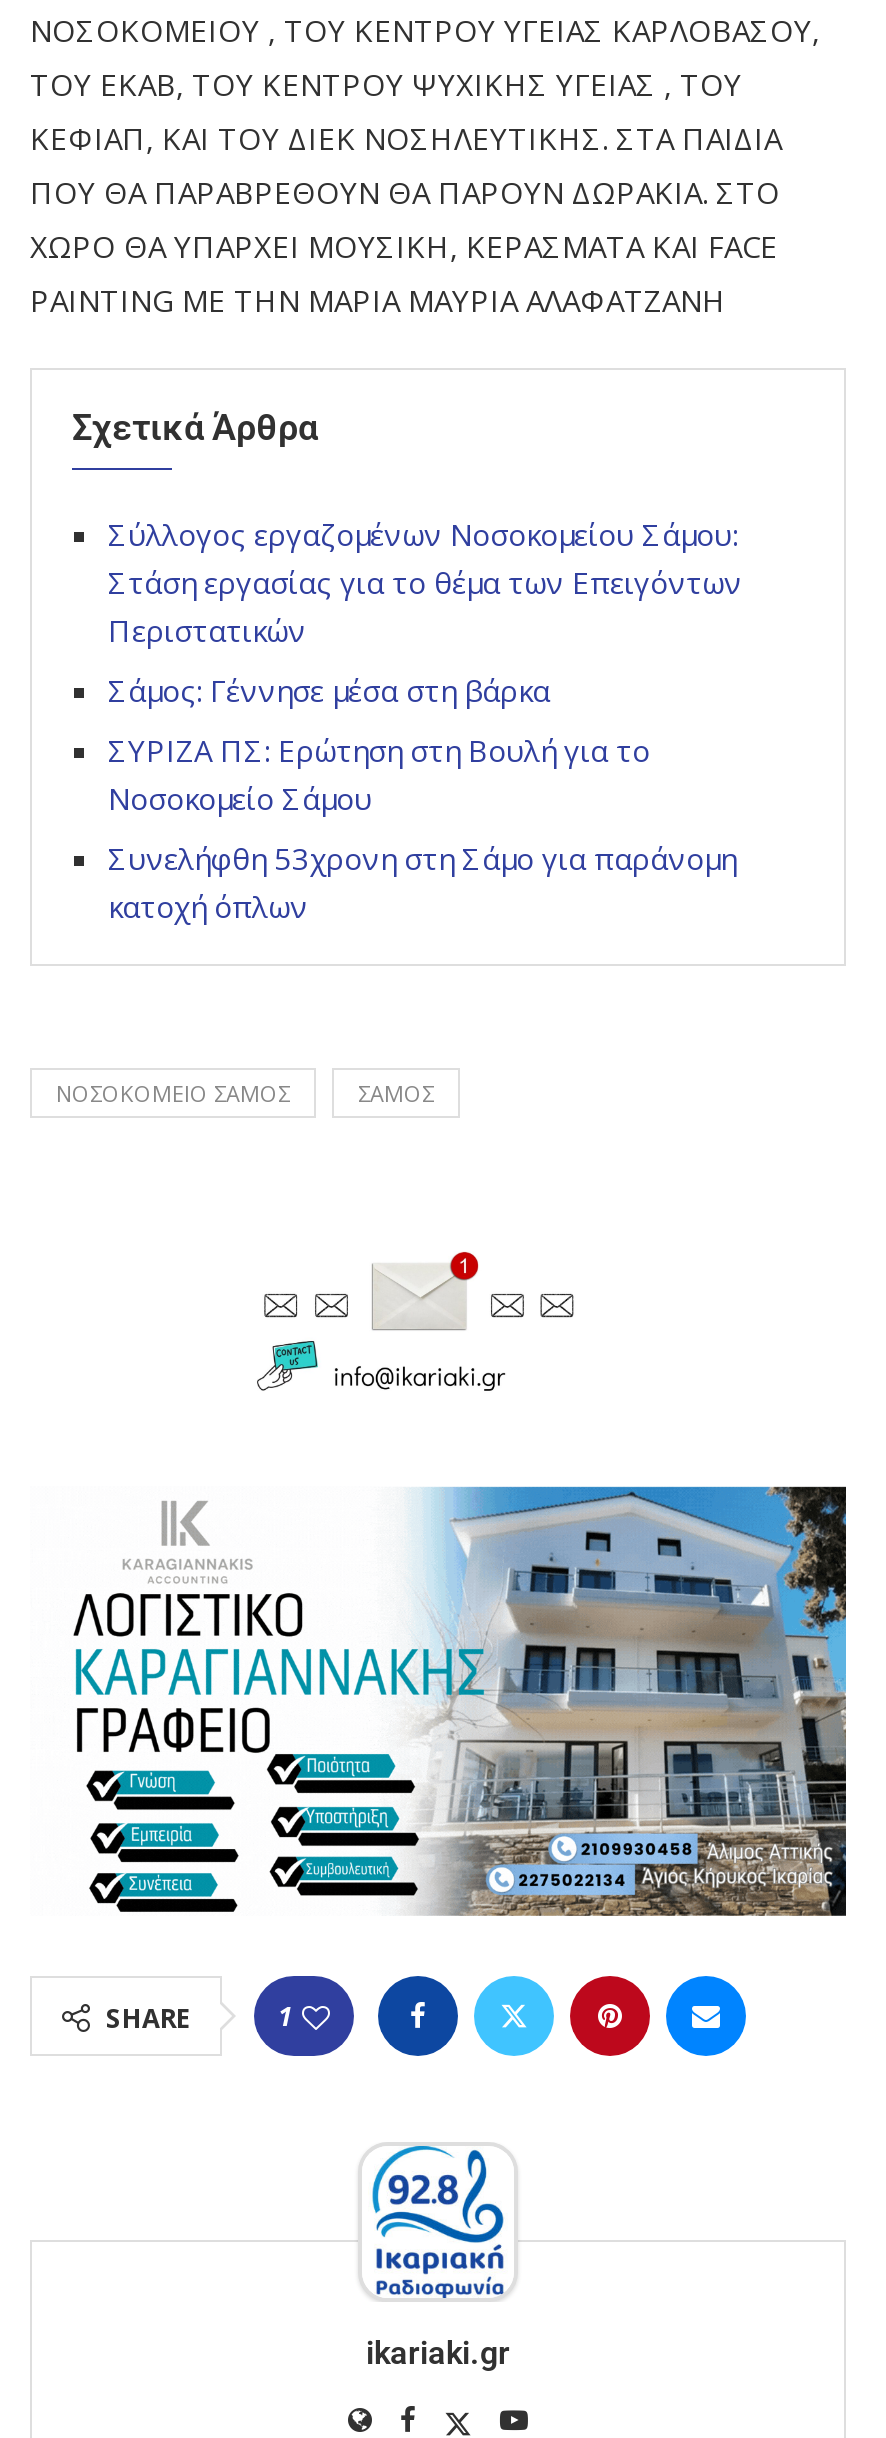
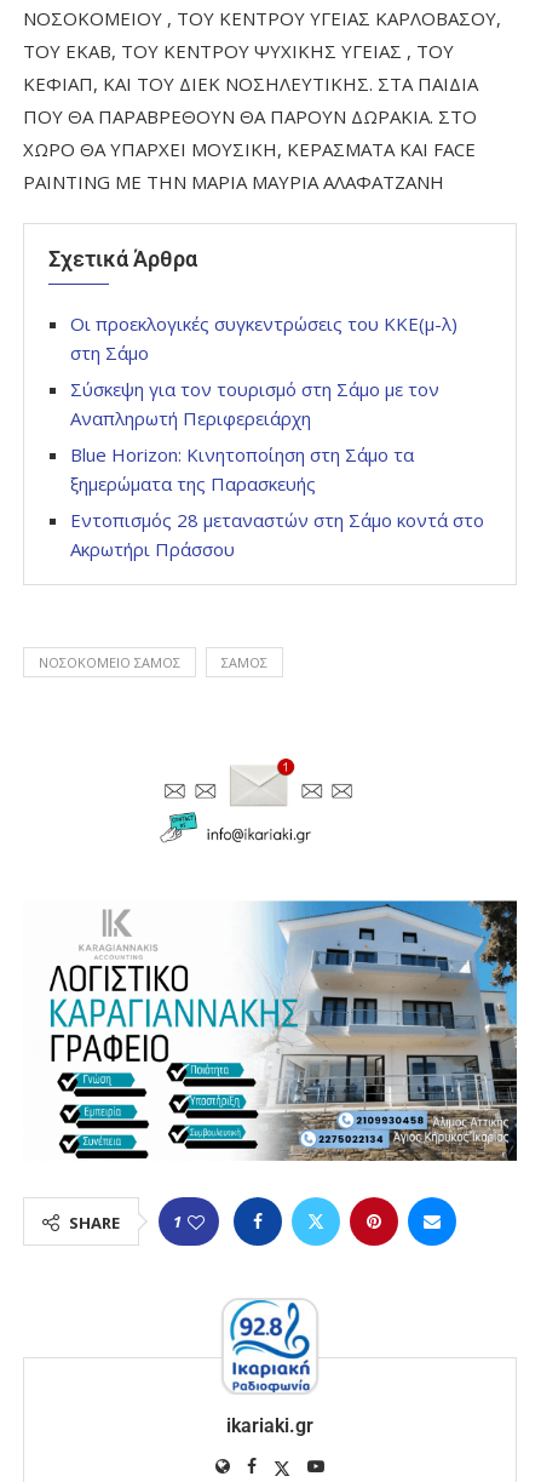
[108,514,742,650] Σύλλογος εργαζομένων Νοσοκομείου Σάμου: | Στάση εργασίας για το θέμα των Επειγόντων | Περιστατικών -> [70,311,457,365] Οι προεκλογικές συγκεντρώσεις του ΚΚΕ(μ-λ) | στη Σάμο
[108,670,550,710] Σάμος: Γέννησε μέσα στη βάρκα -> [70,377,439,430] Σύσκεψη για τον τουρισμό στη Σάμο με τον | Αναπληρωτή Περιφερειάρχη
[108,730,650,818] ΣΥΡΙΖΑ ΠΣ: Ερώτηση στη Βουλή για το | Νοσοκομείο Σάμου -> [70,442,414,496] Blue Horizon: Κινητοποίηση στη Σάμο τα | ξημερώματα της Παρασκευής
[108,838,736,926] Συνελήφθη 53χρονη στη Σάμο για παράνομη | κατοχή όπλων -> [70,508,484,561] Εντοπισμός 28 μεταναστών στη Σάμο κοντά στο | Ακρωτήρι Πράσσου

